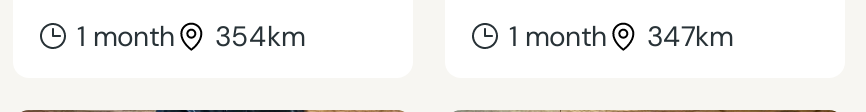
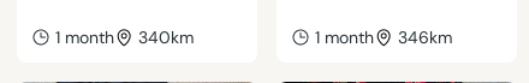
[77,18,305,54] 1 month 354km -> [55,26,194,48] 1 month 340km
[509,18,733,54] 1 month 347km -> [315,26,452,48] 1 month 346km

